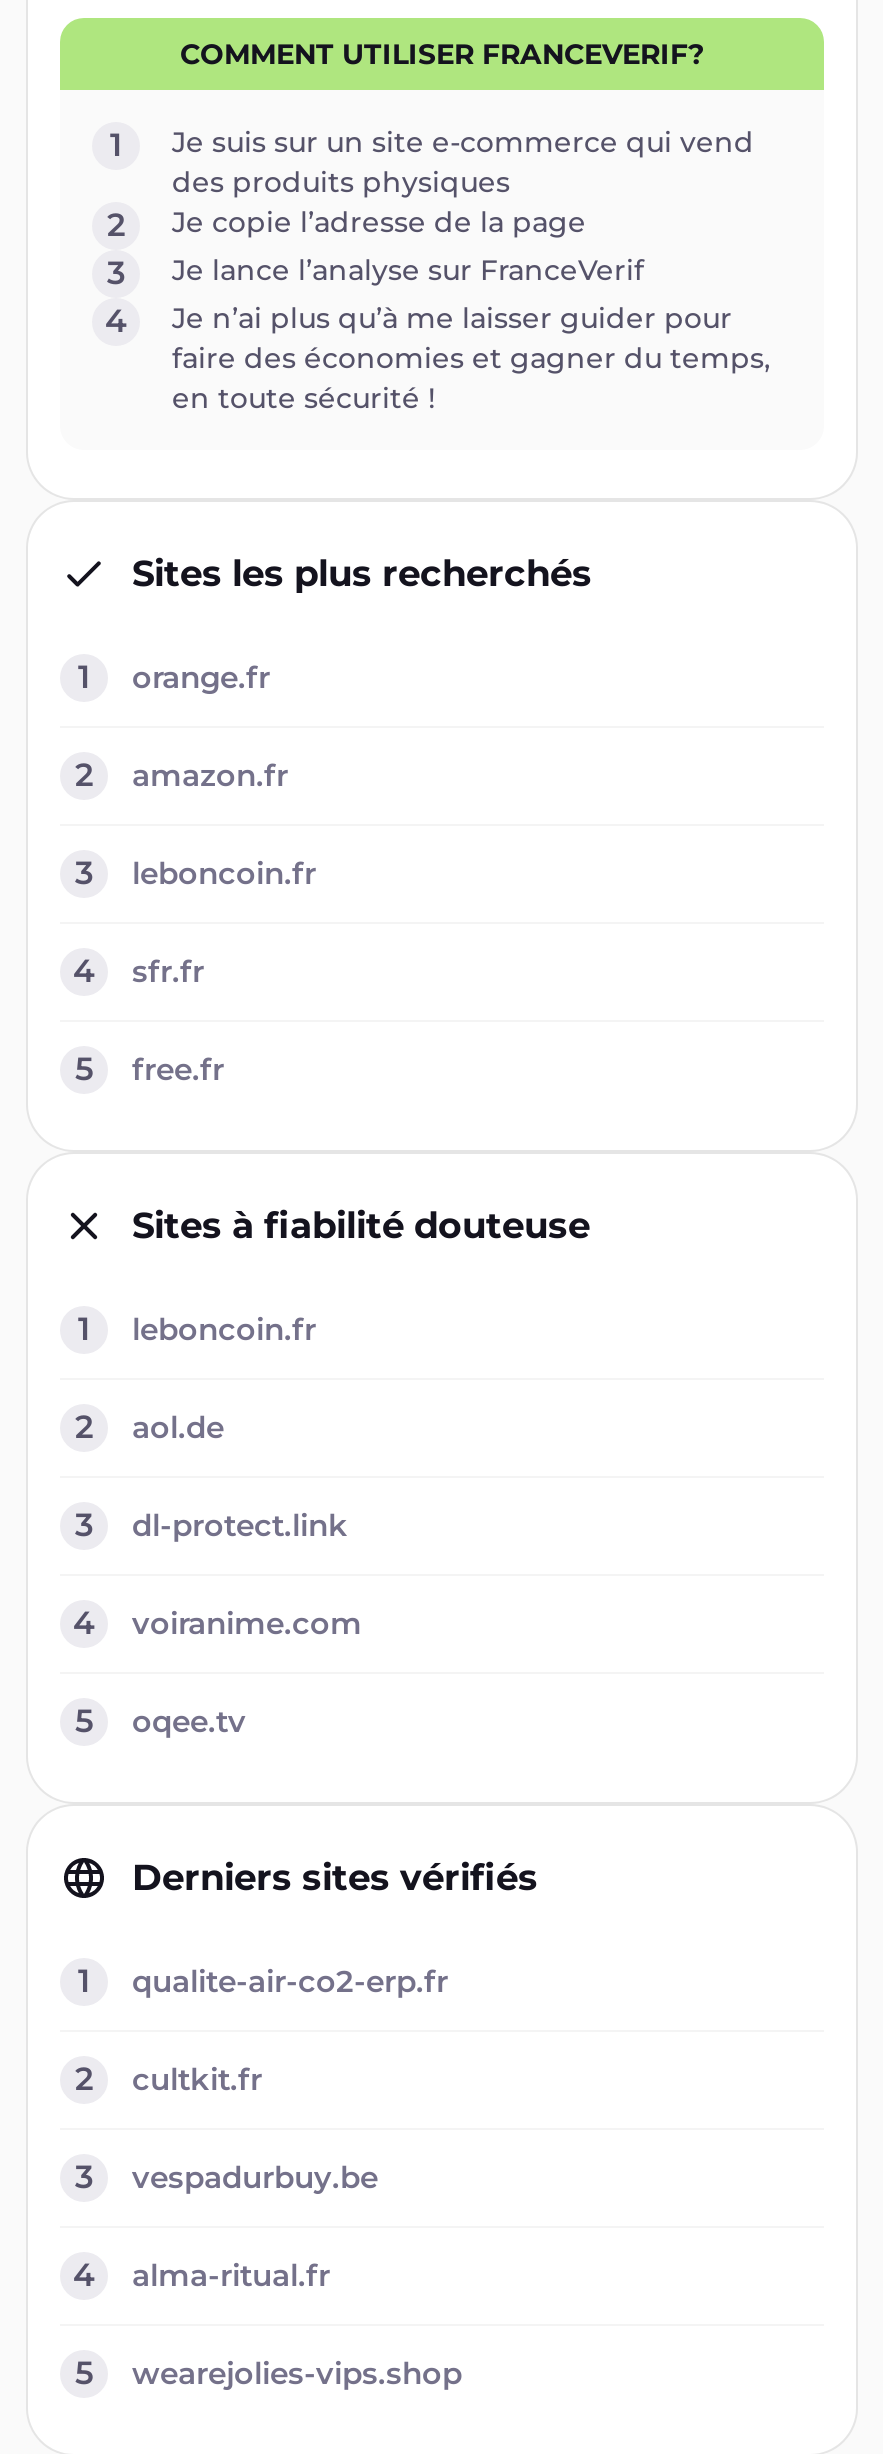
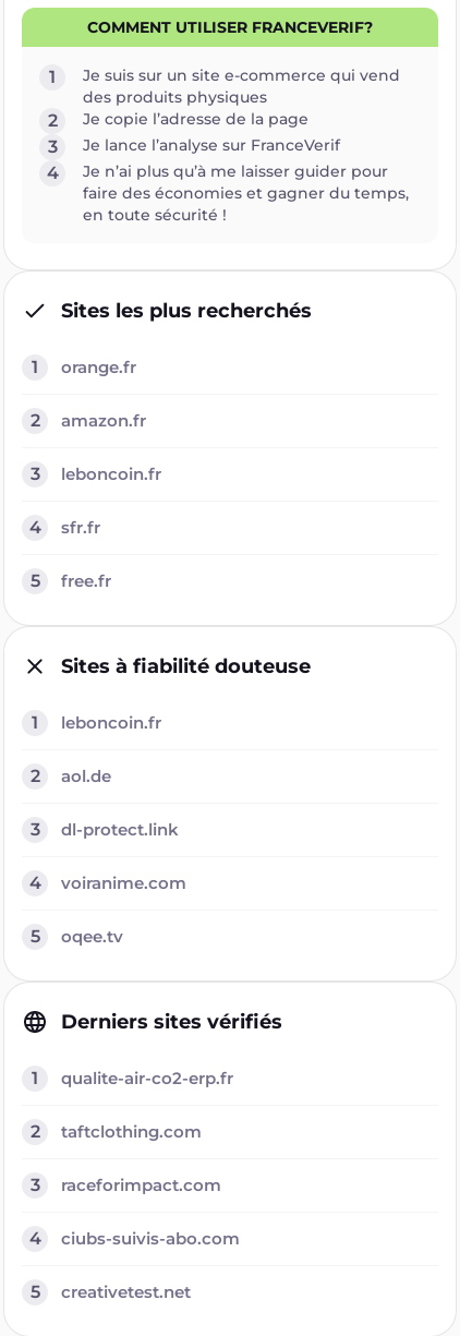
[132,2060,262,2098] cultkit.fr -> [61,1121,202,1142] taftclothing.com
[132,2158,378,2196] vespadurbuy.be -> [61,1175,221,1195] raceforimpact.com
[132,2256,330,2294] alma-ritual.fr -> [61,1228,240,1249] ciubs-suivis-abo.com
[132,2354,462,2392] wearejolies-vips.shop -> [61,1281,191,1302] creativetest.net

